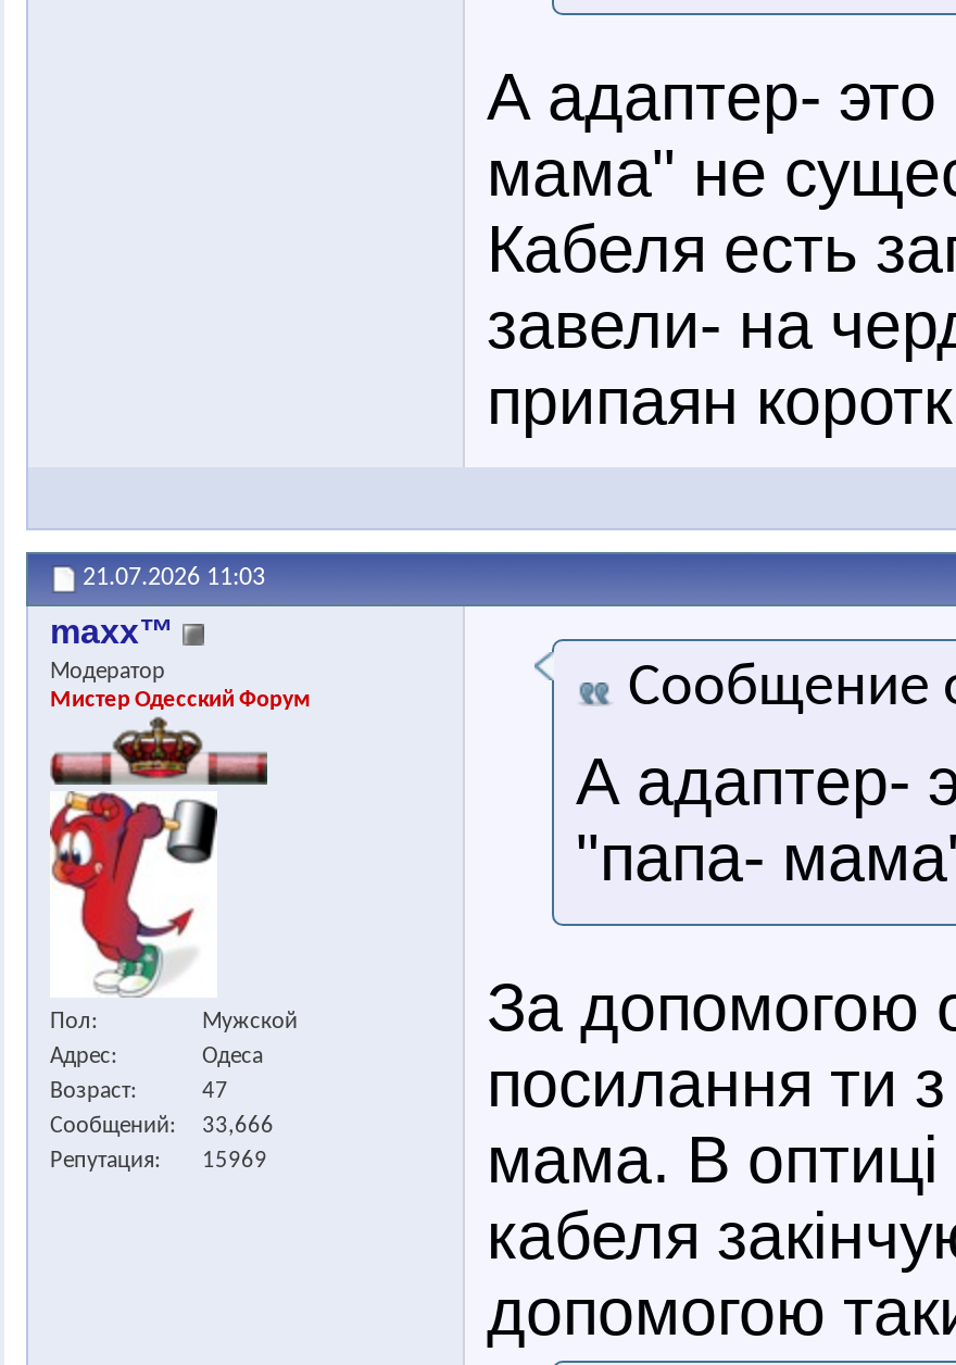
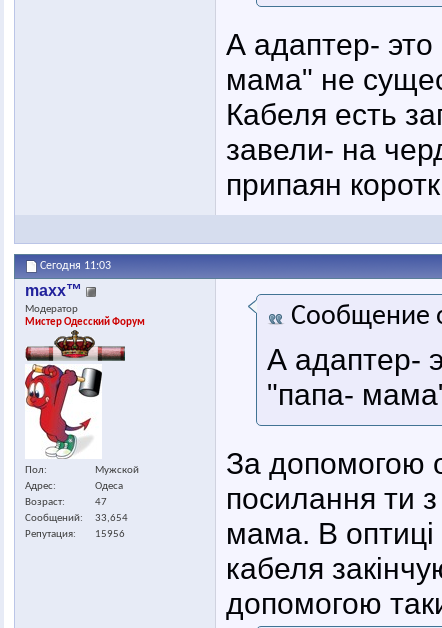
[83,565,265,591] 21.07.2026 11:03 -> [40,260,111,272] Сегодня 11:03
[50,1115,274,1139] Сообщений 33,666 -> [25,513,128,524] Сообщений 33,654
[50,1150,267,1174] Репутация 15969 -> [25,529,125,540] Репутация 15956

